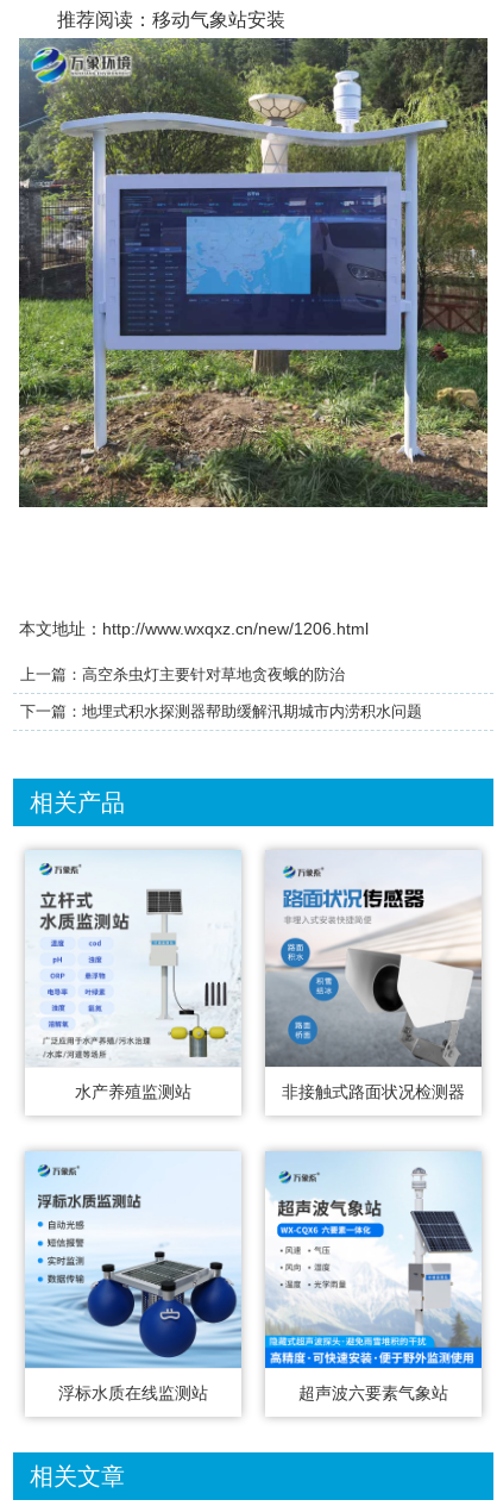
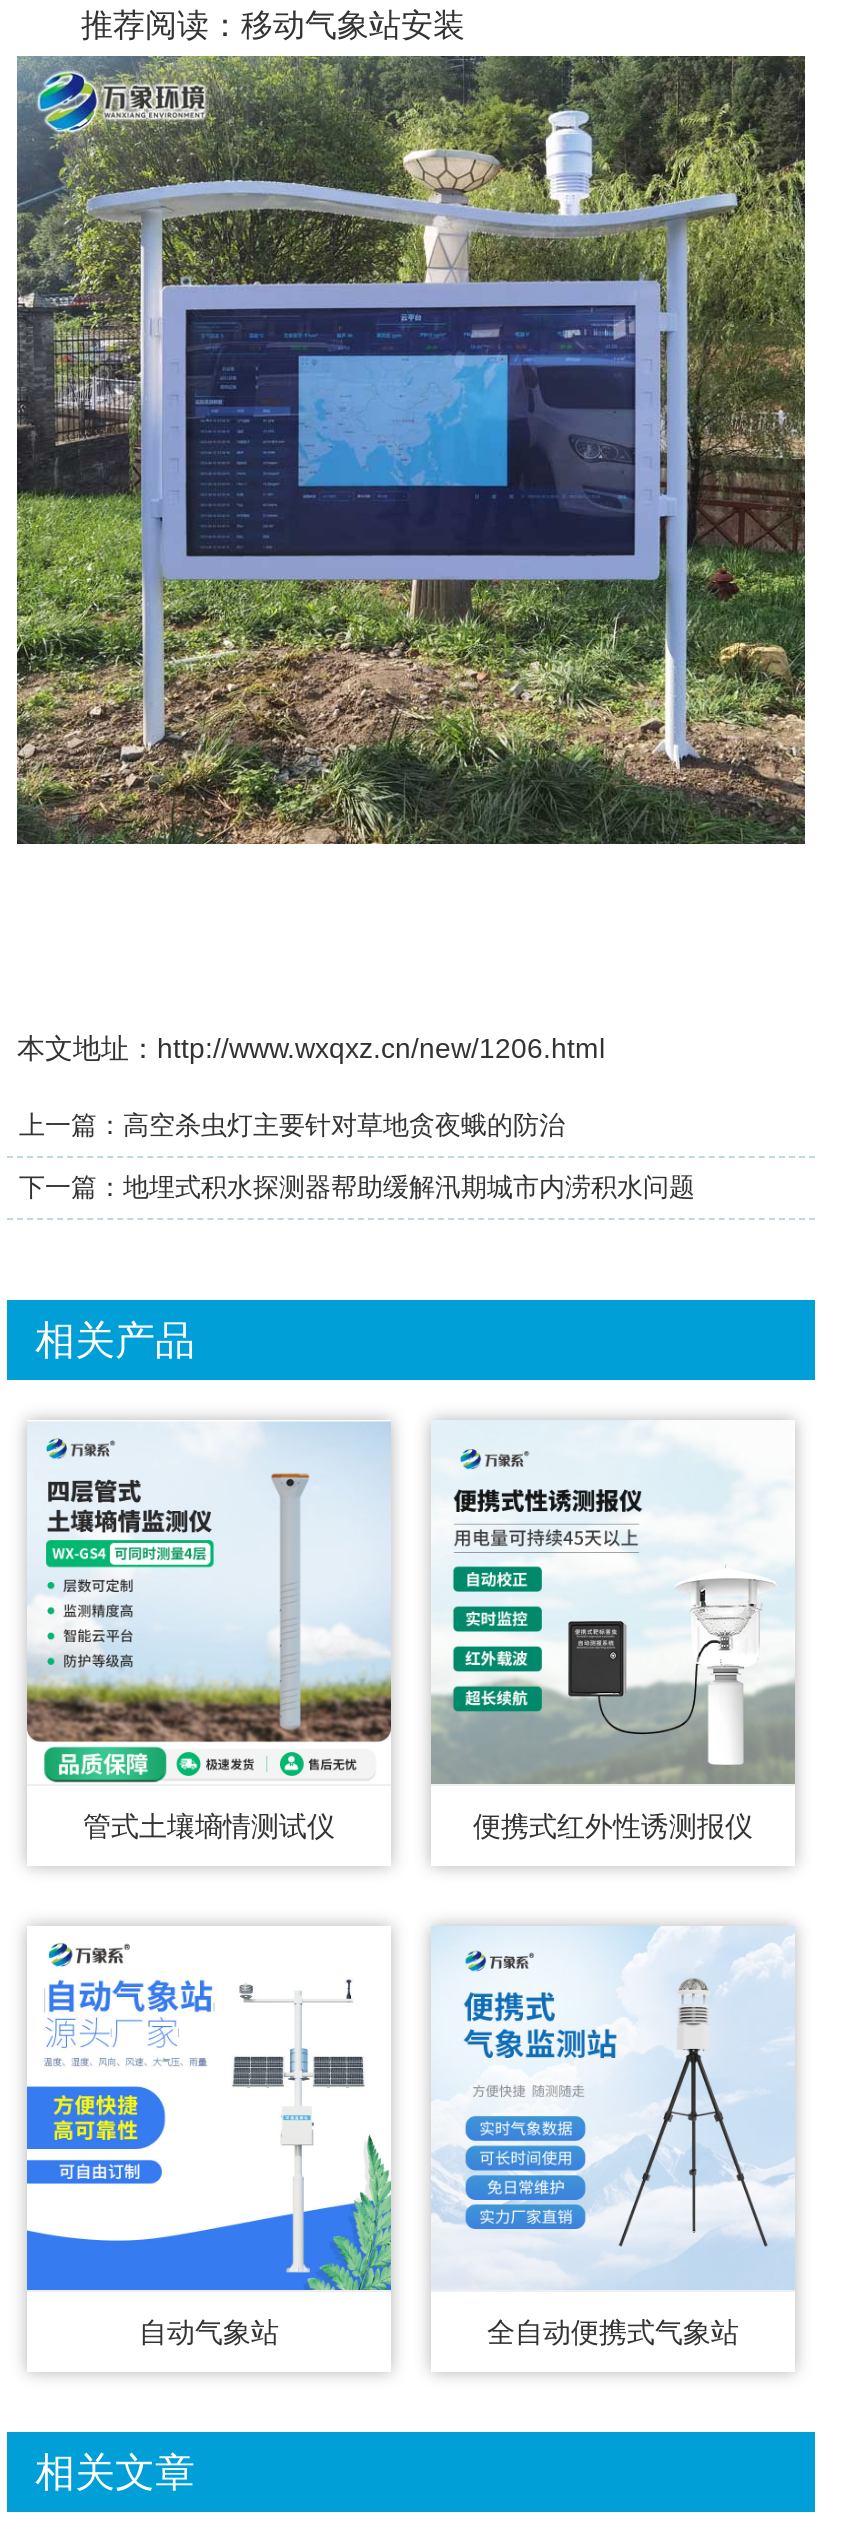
[25,862,465,1102] [image] | 水产养殖监测站 | 非接触式路面状况检测器 -> [25,1438,753,1843] [image] | 管式土壤墒情测试仪 | 便携式红外性诱测报仪
[265,888,483,1066] [image] -> [431,1486,795,1784] [image]
[25,1151,448,1403] [image] | 浮标水质在线监测站 | 超声波六要素气象站 -> [25,1928,739,2349] [image] | 自动气象站 | 全自动便携式气象站
[264,1152,483,1369] [image] -> [431,1930,795,2290] [image]

